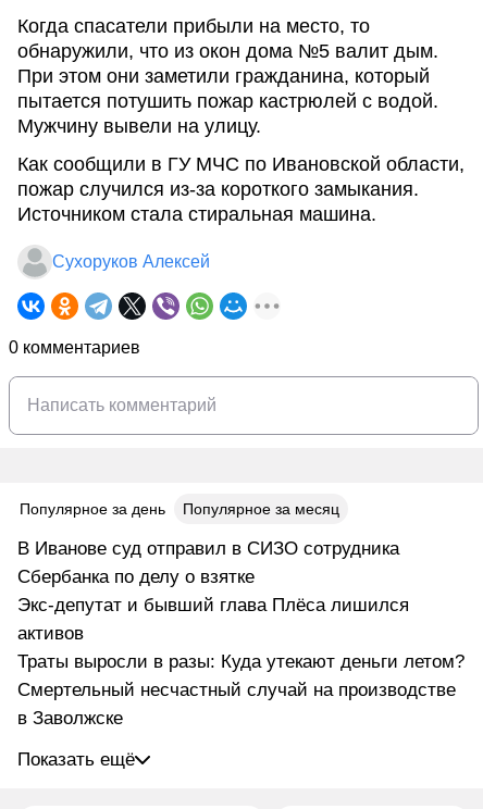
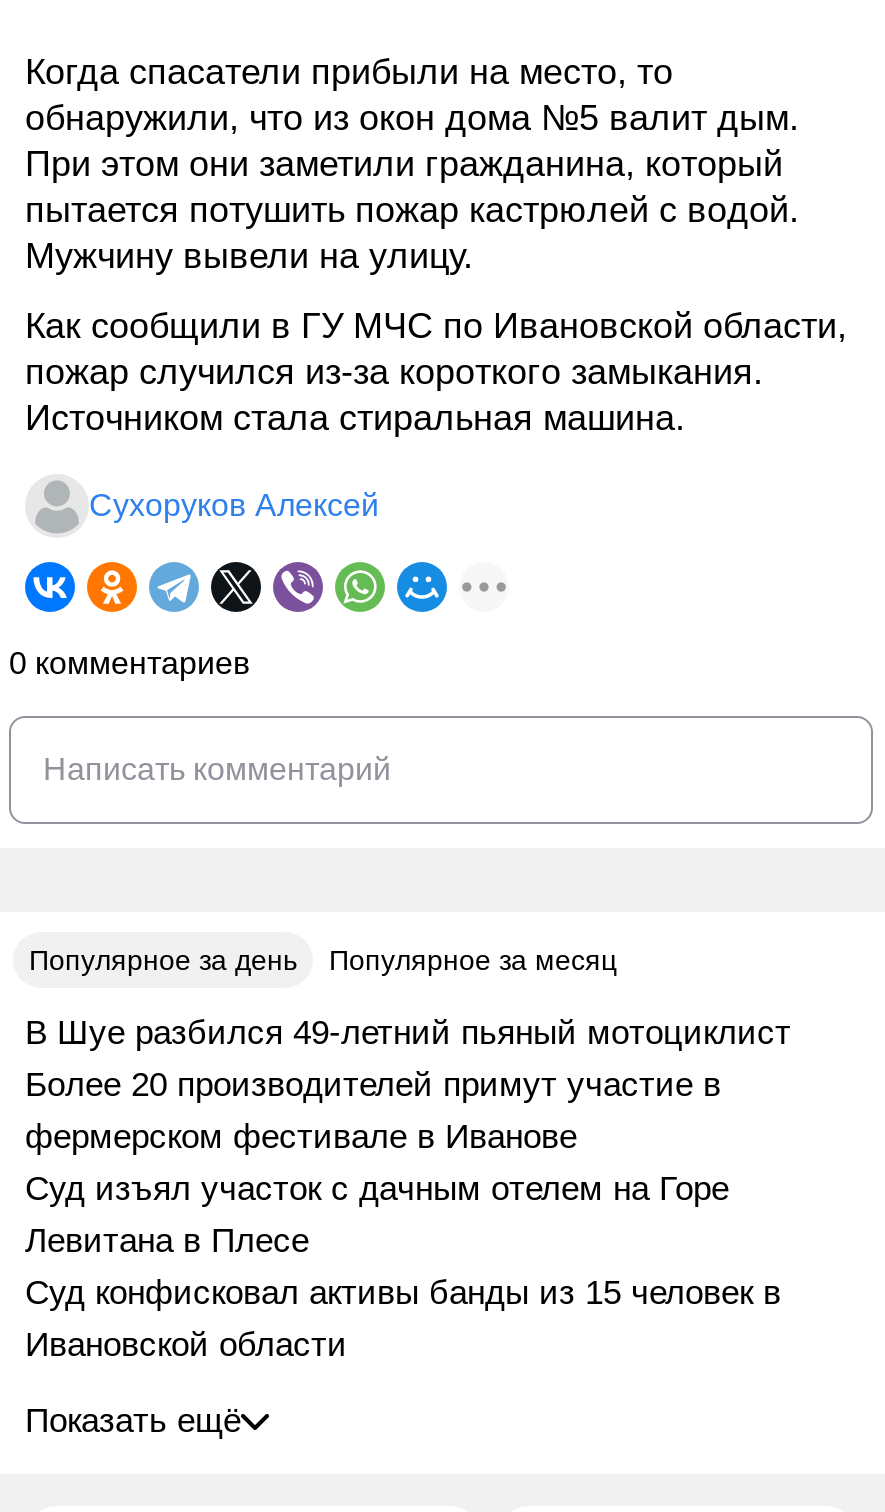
[17,538,465,729] В Иванове суд отправил в СИЗО сотрудника | Сбербанка по делу о взятке | Экс-депутат и бывший глава Плёса лишился | активов | Траты выросли в разы: Куда утекают деньги летом? | Смертельный несчастный случай на производстве | в Заволжске -> [25,1014,791,1364] В Шуе разбился 49-летний пьяный мотоциклист | Более 20 производителей примут участие в | фермерском фестивале в Иванове | Суд изъял участок с дачным отелем на Горе | Левитана в Плесе | Суд конфисковал активы банды из 15 человек в | Ивановской области

